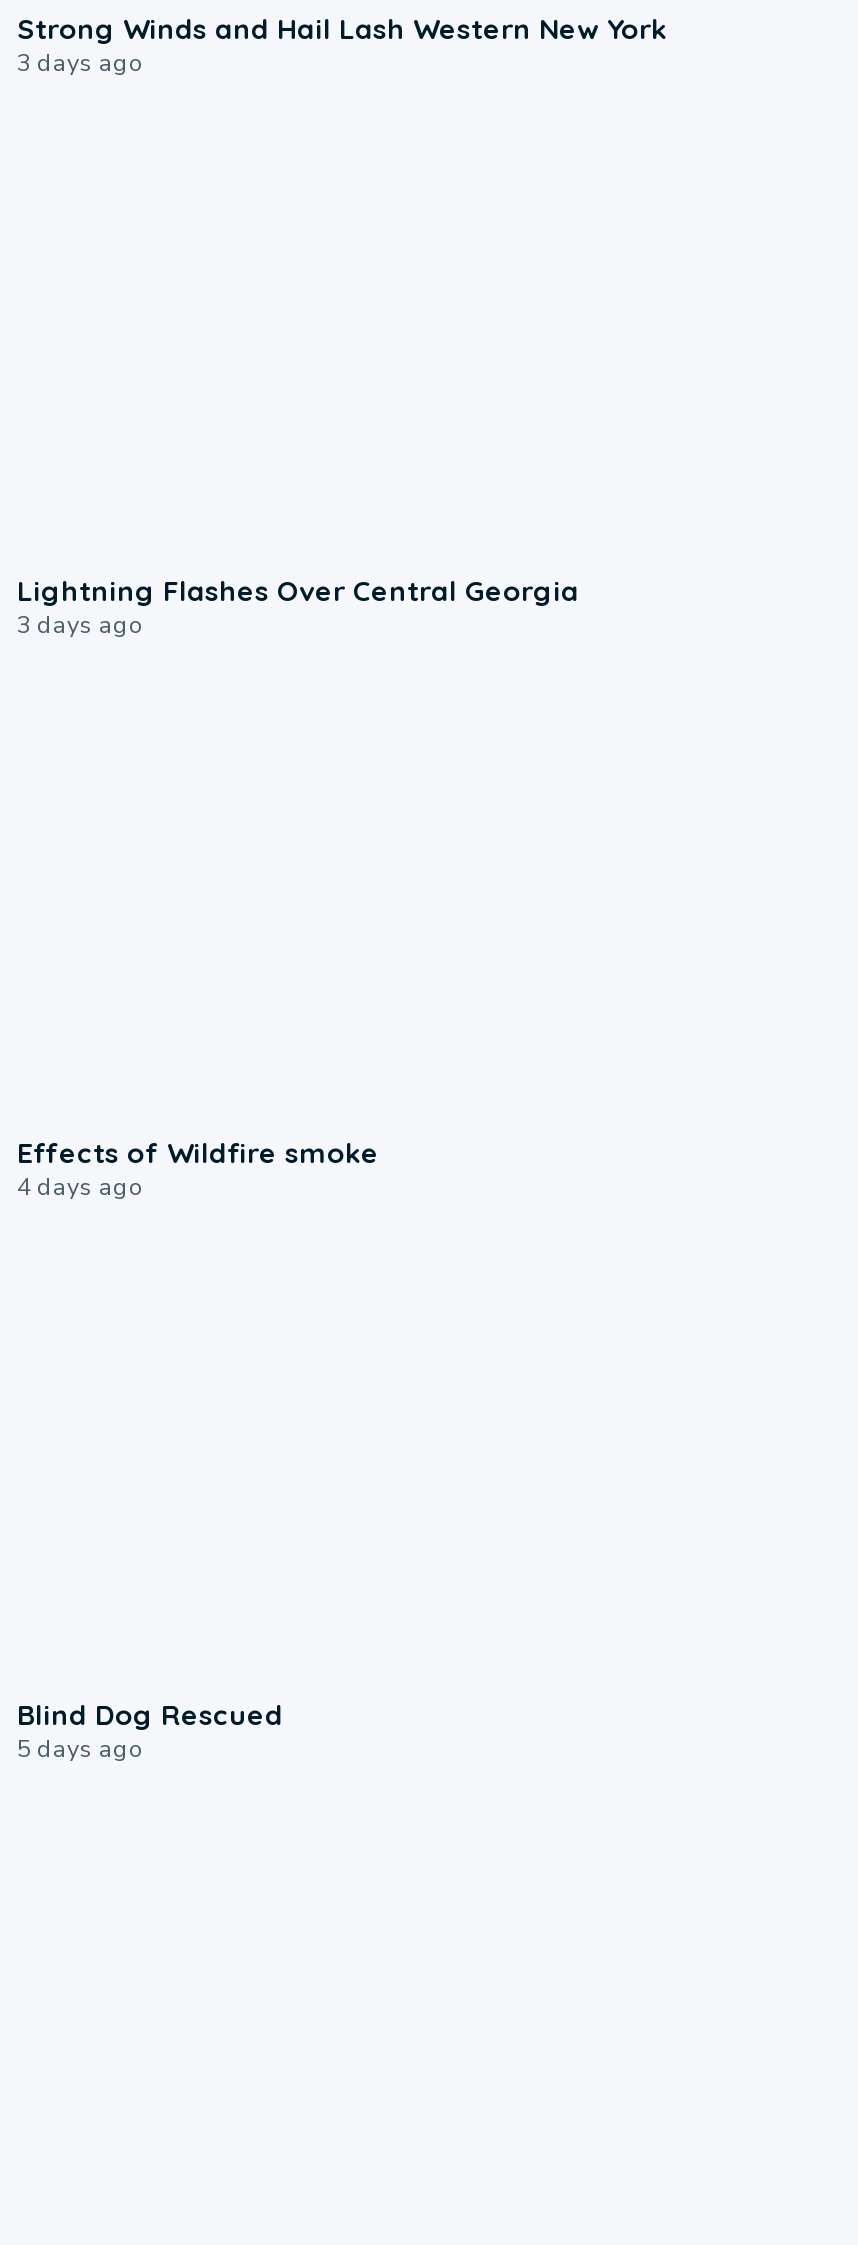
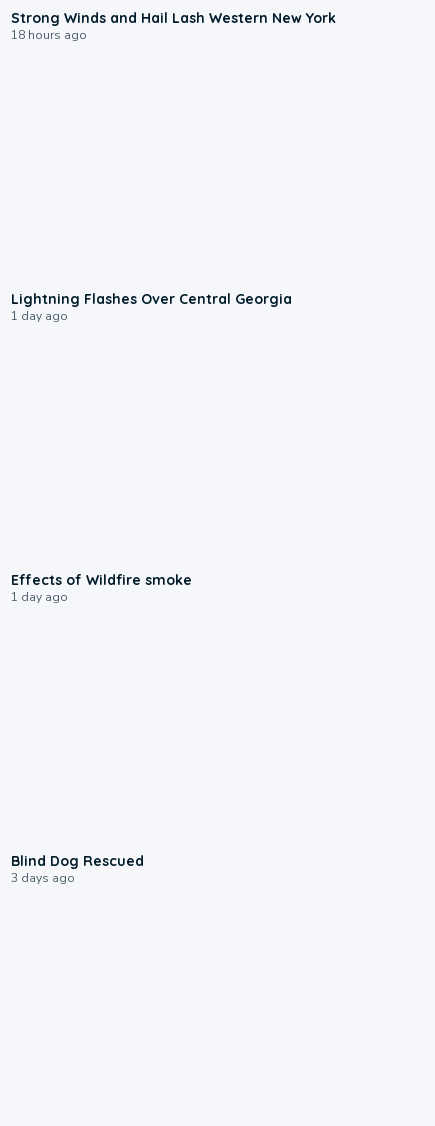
[17,47,145,79] 3 days ago -> [11,27,87,43] 18 hours ago
[17,609,145,641] 3 days ago -> [11,308,68,324] 1 day ago
[17,1171,145,1203] 4 days ago -> [11,589,68,605] 1 day ago
[17,1733,145,1765] 5 days ago -> [11,870,75,886] 3 days ago

